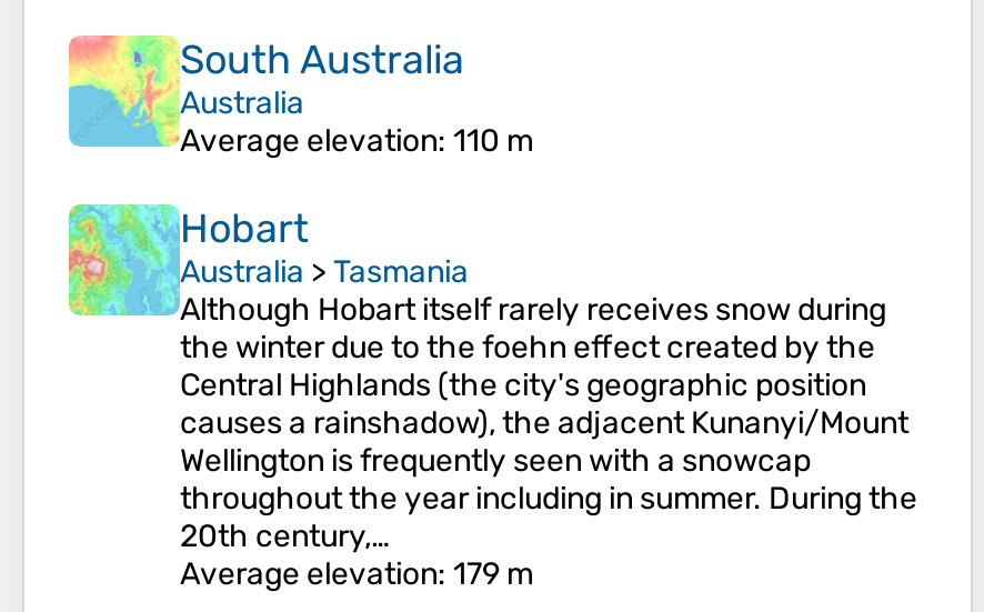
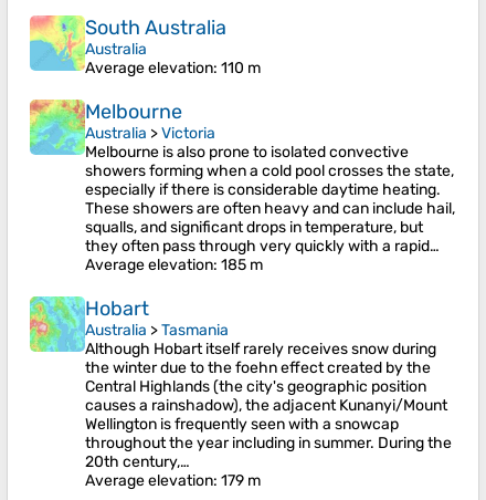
none -> [29,98,455,274] [image] | Melbourne | Australia > Victoria | Melbourne is also prone to isolated convective | showers forming when a cold pool crosses the state, | especially if there is considerable daytime heating. | These showers are often heavy and can include hail, | squalls, and significant drops in temperature, but | they often pass through very quickly with a rapid… | Average elevation: 185 m

